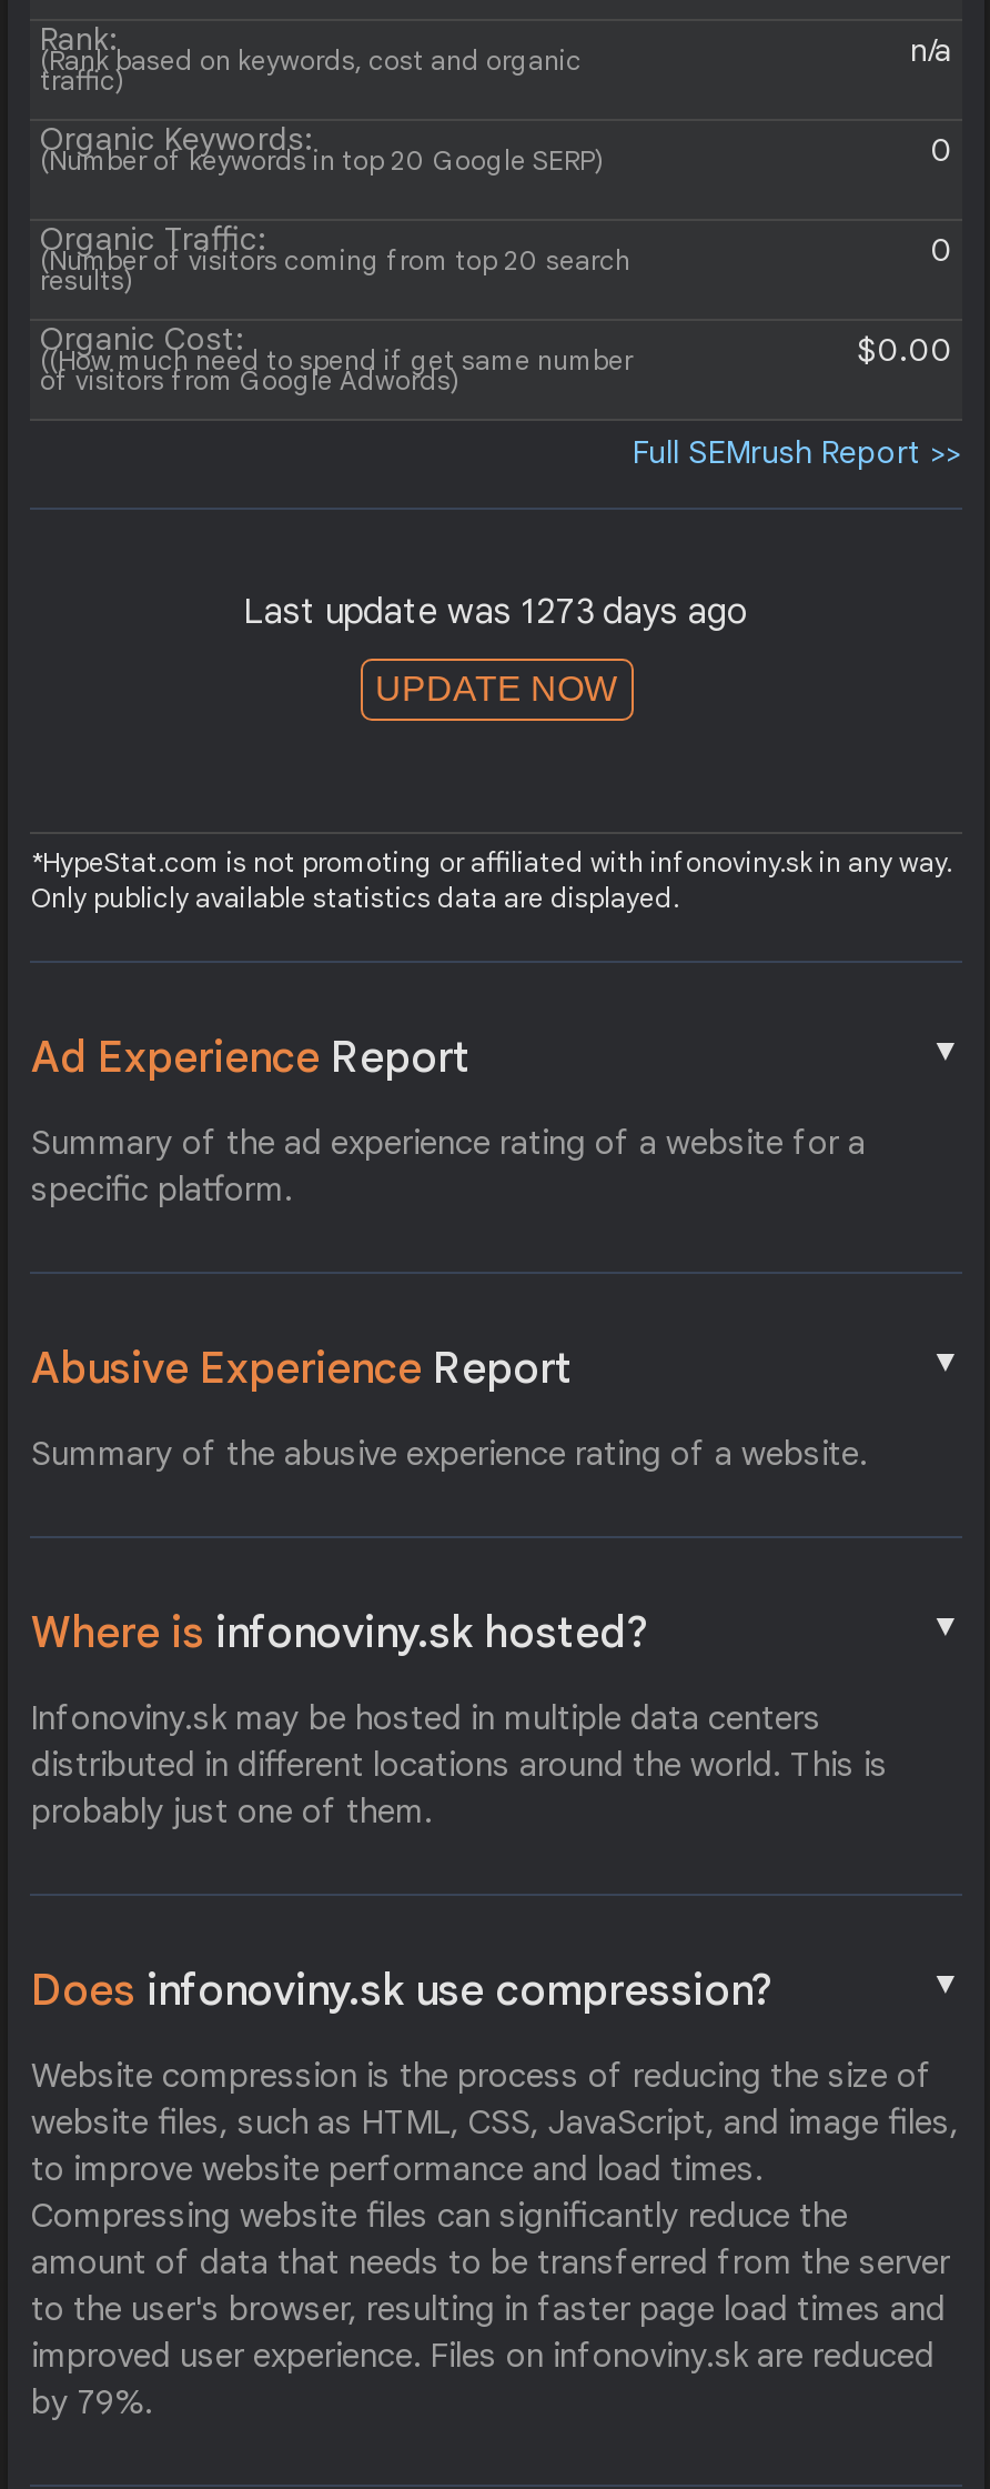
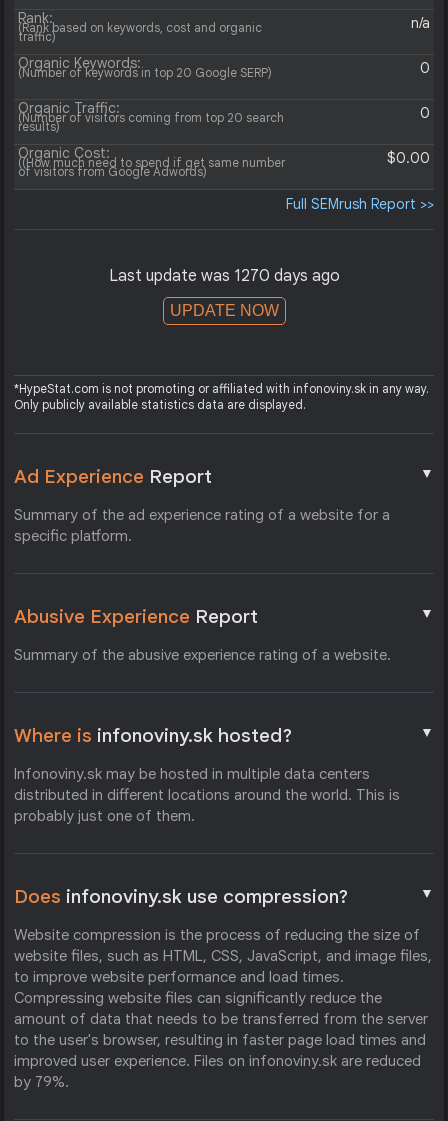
[243,590,749,635] Last update was 1273 days ago -> [108,266,339,286] Last update was 1270 days ago

